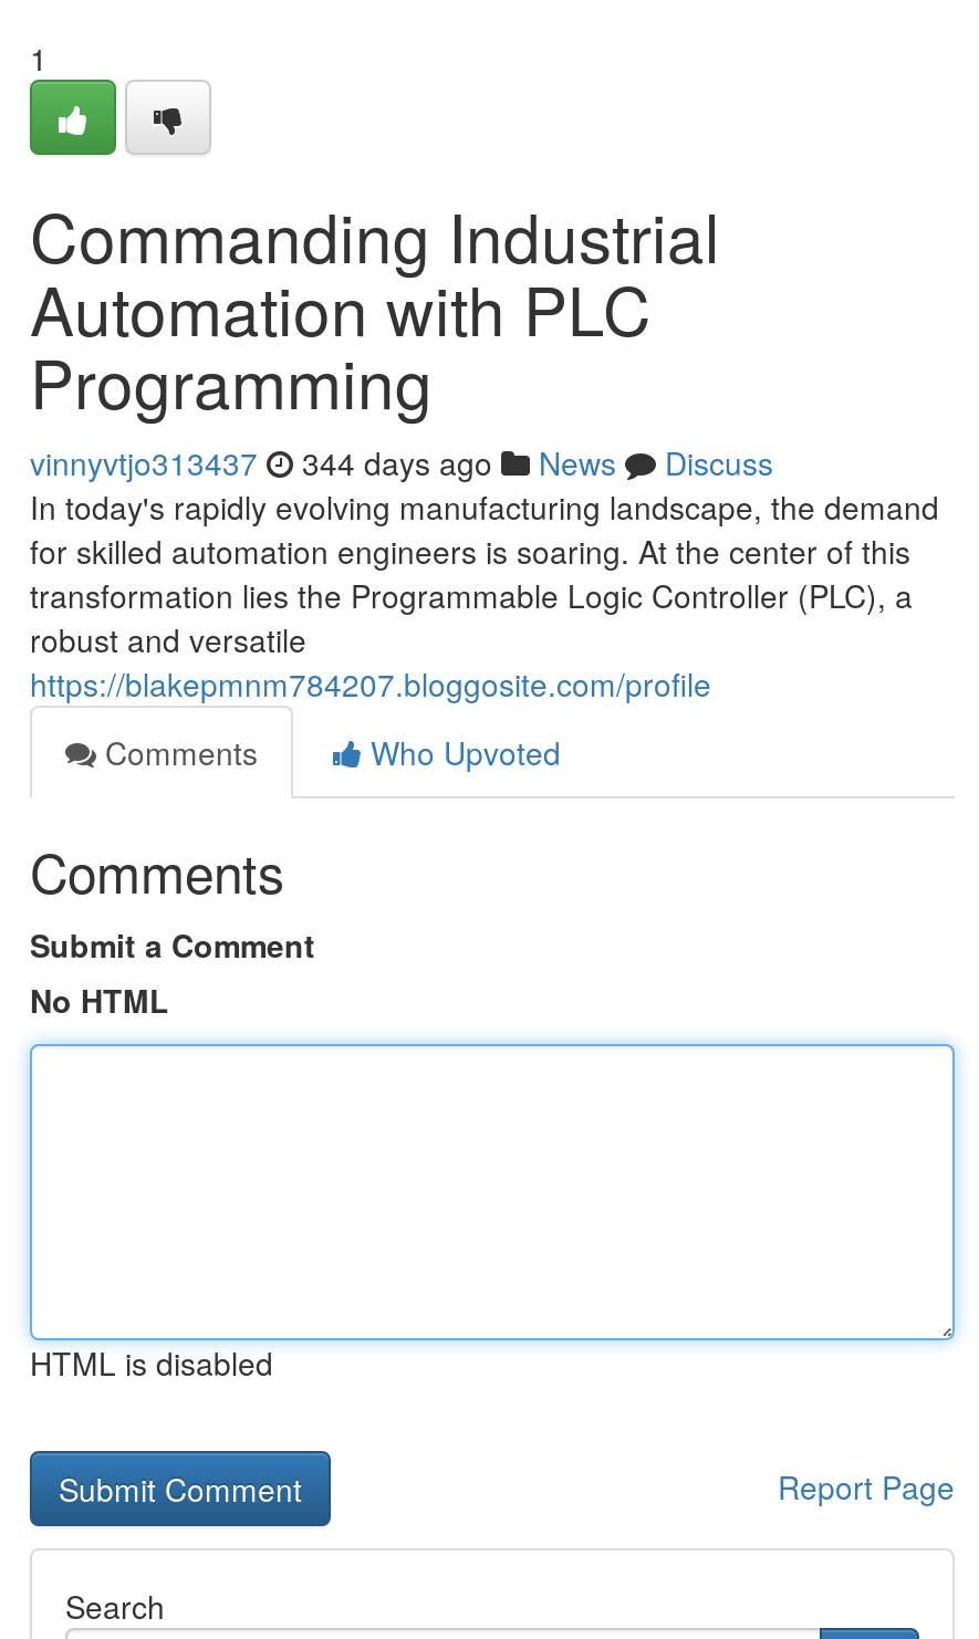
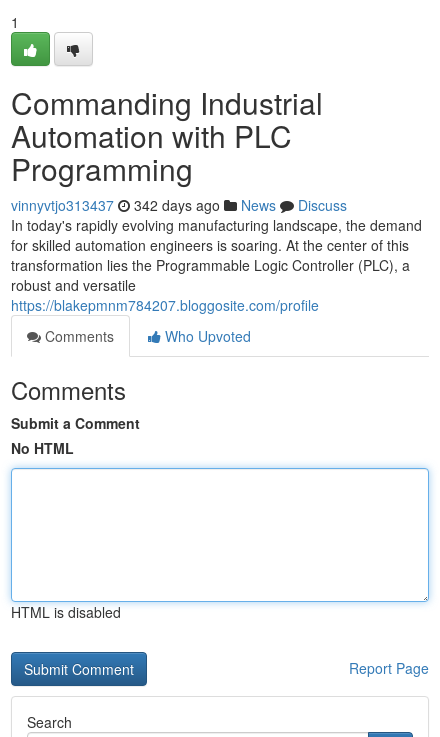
[30,440,773,484] vinnyvtjo313437 344 days ago News Discuss -> [11,195,347,215] vinnyvtjo313437 342 days ago News Discuss

